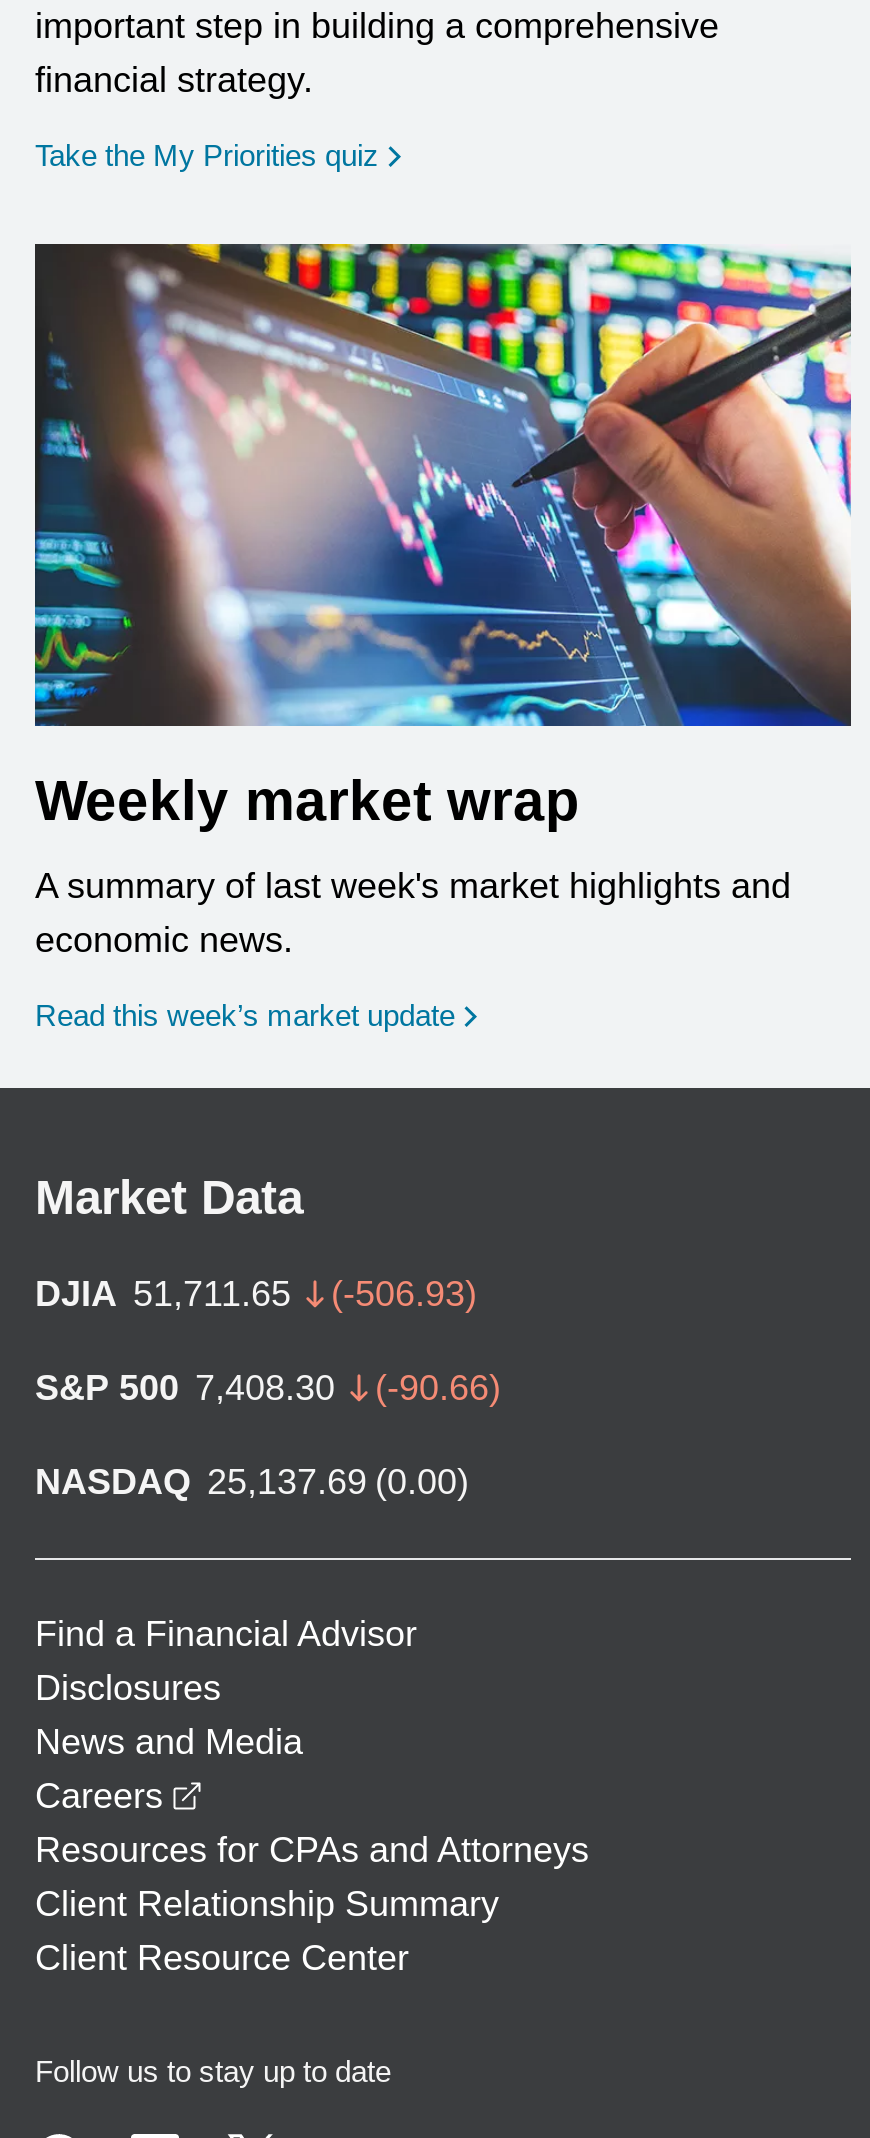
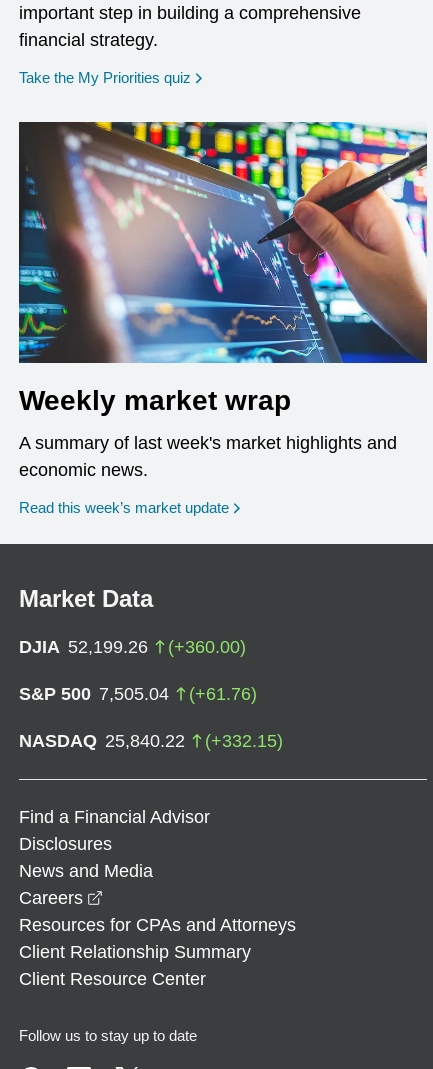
[35,1274,477,1314] DJIA 51,711.65 | (-506.93) -> [19,637,246,657] DJIA 52,199.26 | (+360.00)
[35,1368,501,1408] S&P 500 7,408.30 | (-90.66) -> [19,684,257,704] S&P 500 7,505.04 | (+61.76)
[35,1462,469,1502] NASDAQ 25,137.69 (0.00) -> [19,731,283,751] NASDAQ 25,840.22 | (+332.15)

